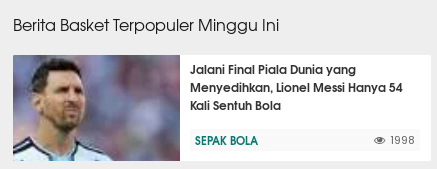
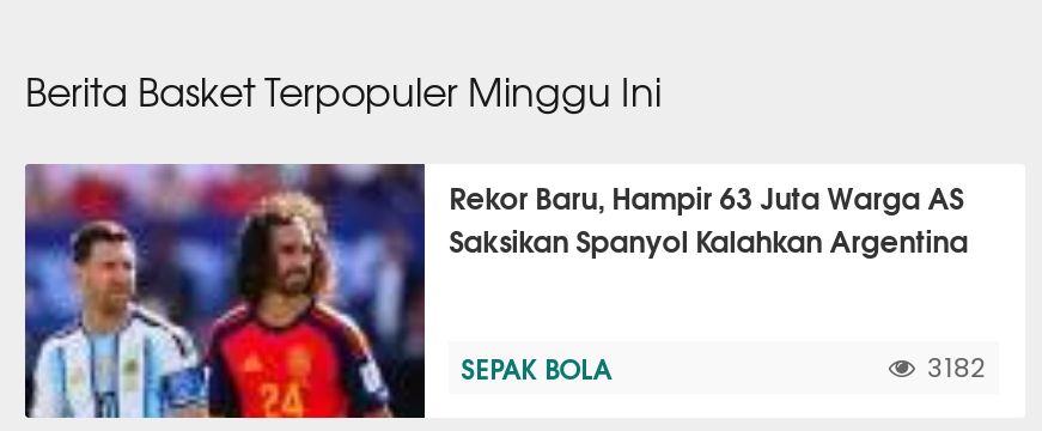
[12,54,403,162] [image] | Jalani Final Piala Dunia yang | Menyedihkan, Lionel Messi Hanya 54 | Kali Sentuh Bola -> [23,164,968,420] [image] | Rekor Baru, Hampir 63 Juta Warga AS | Saksikan Spanyol Kalahkan Argentina
[390,135,415,146] 1998 -> [927,356,987,382] 3182

